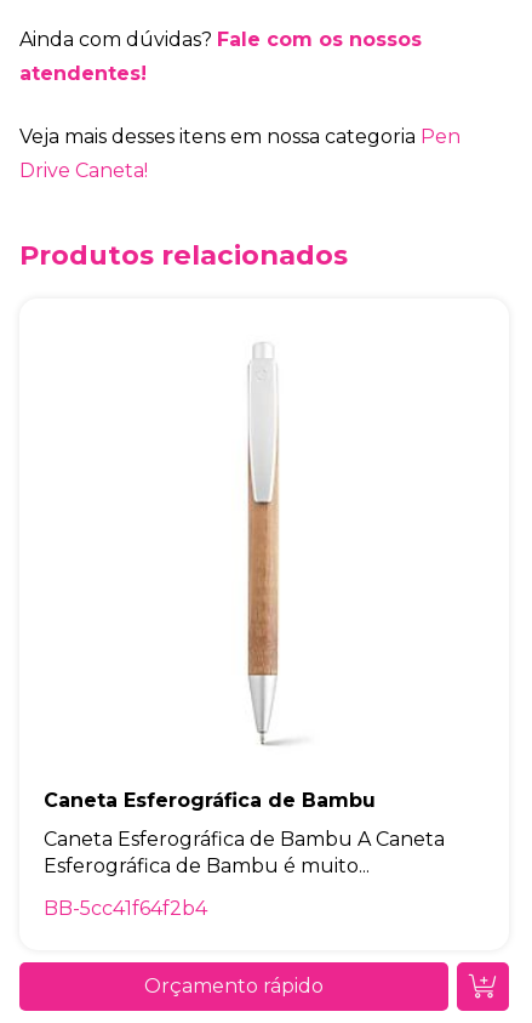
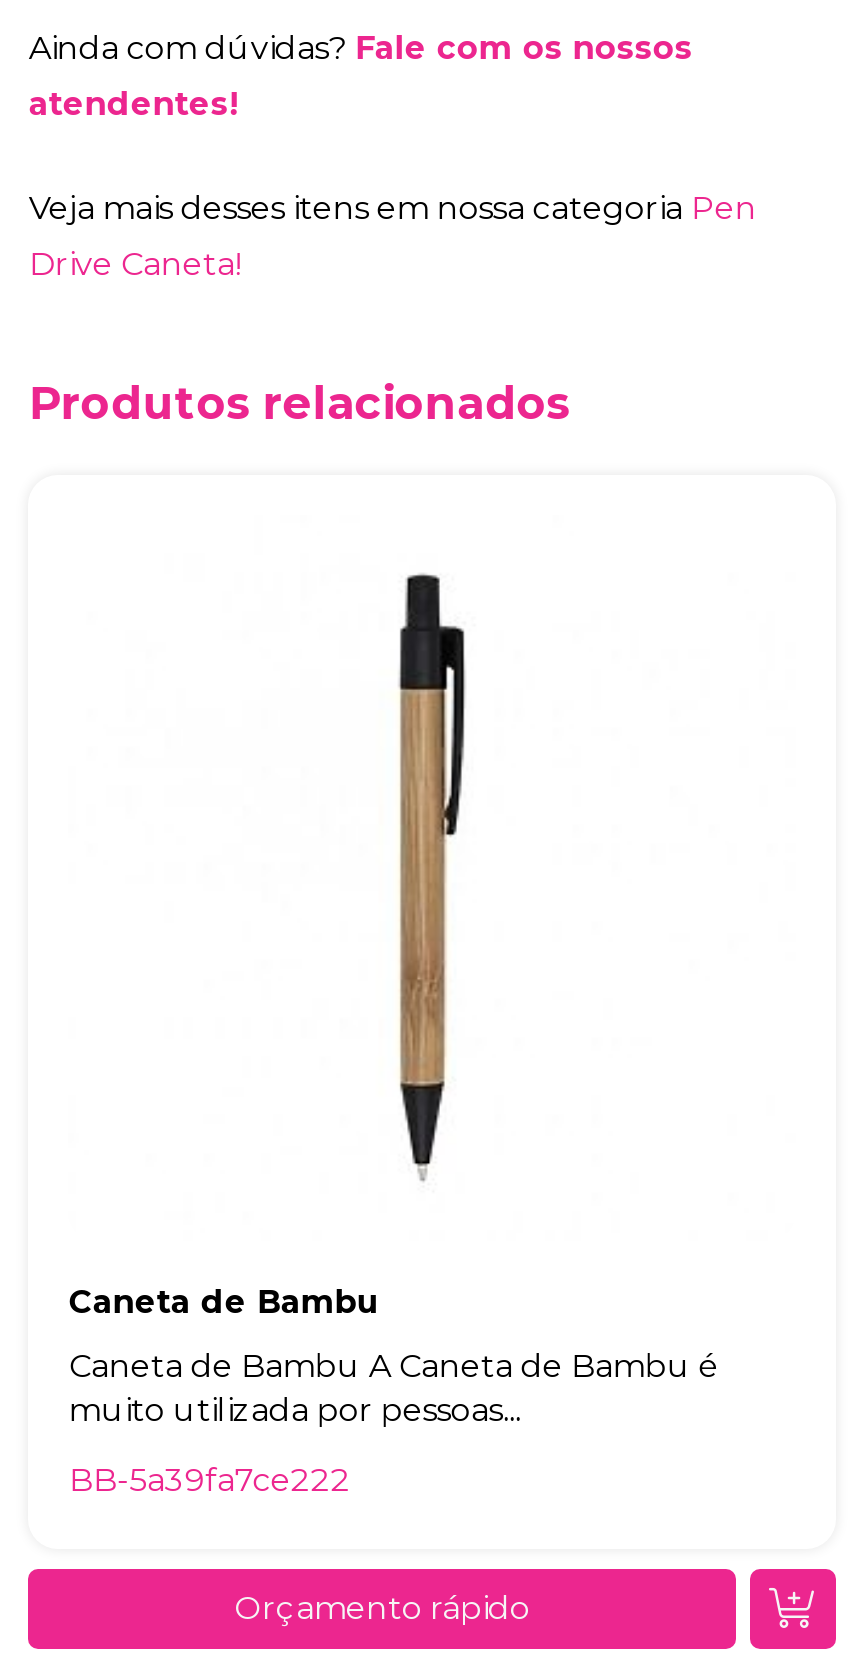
[245,342,290,746] [image] -> [398,559,468,1211] [image]
[44,789,376,812] Caneta Esferográfica de Bambu -> [69,1283,379,1321] Caneta de Bambu
[44,828,445,877] Caneta Esferográfica de Bambu A Caneta | Esferográfica de Bambu é muito... -> [69,1347,719,1429] Caneta de Bambu A Caneta de Bambu é | muito utilizada por pessoas...
[44,897,208,920] BB-5cc41f64f2b4 -> [69,1461,351,1499] BB-5a39fa7ce222

